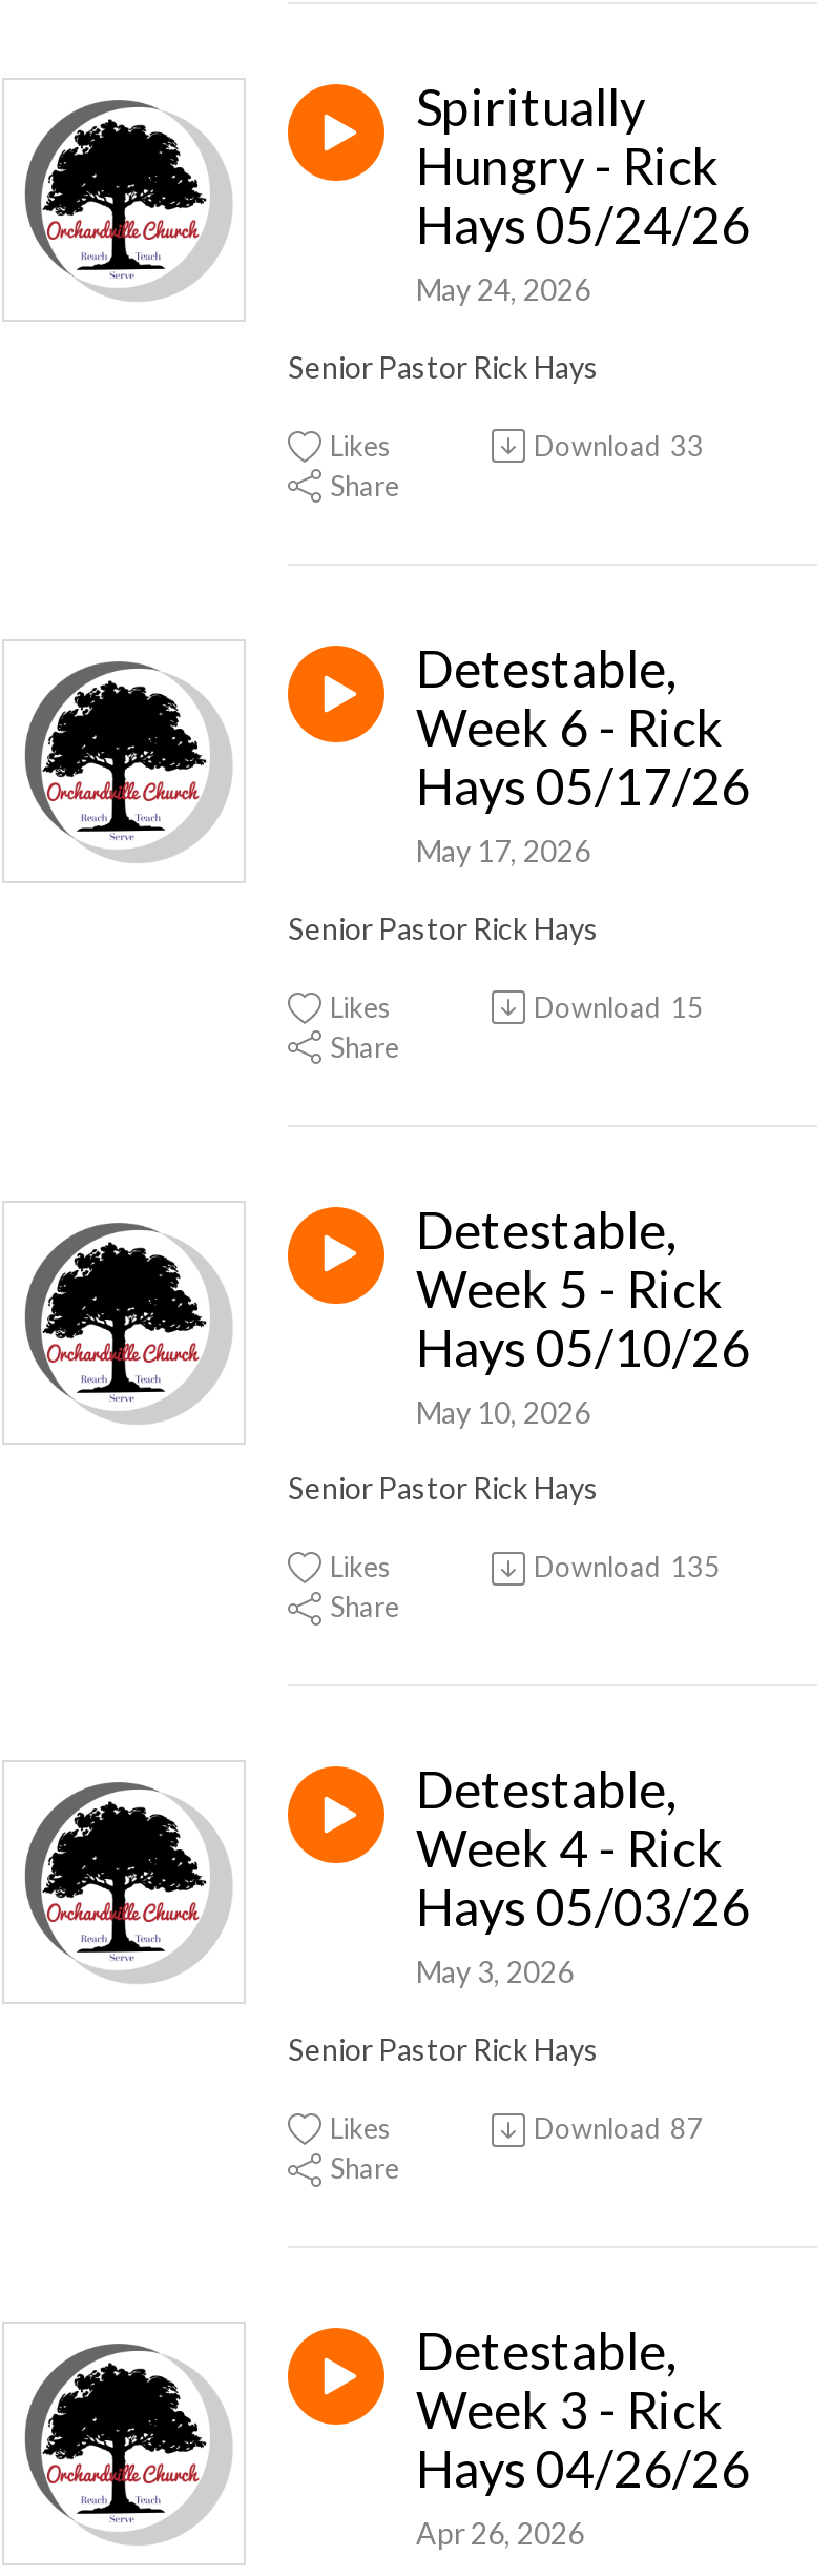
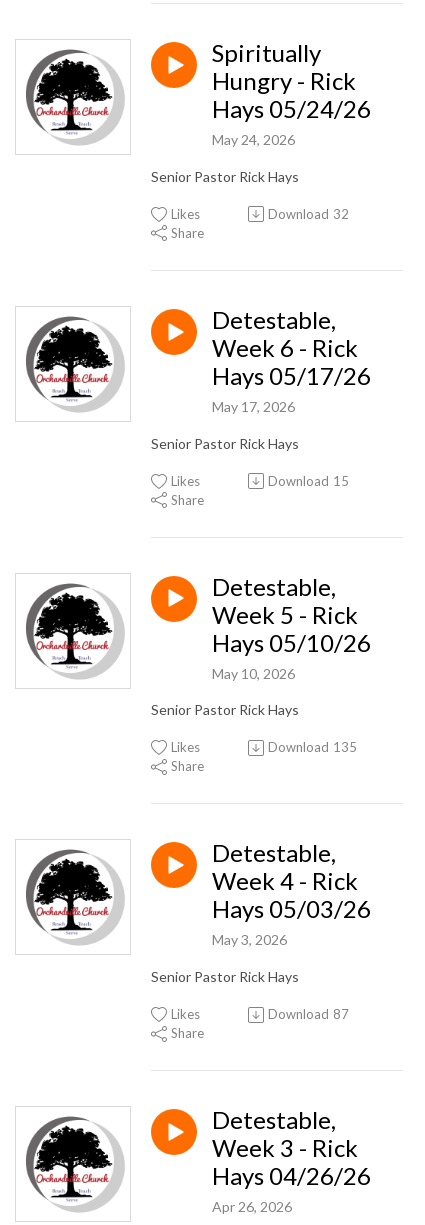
[534,428,704,462] Download 33 -> [268,206,349,222] Download 32

